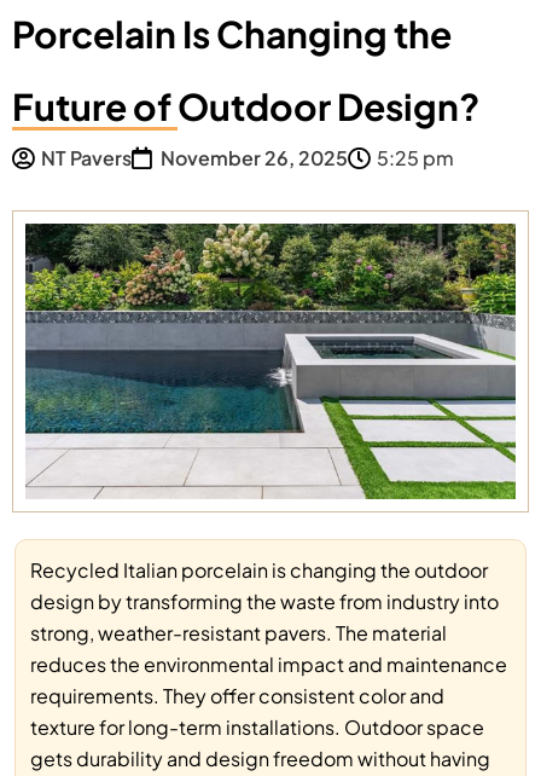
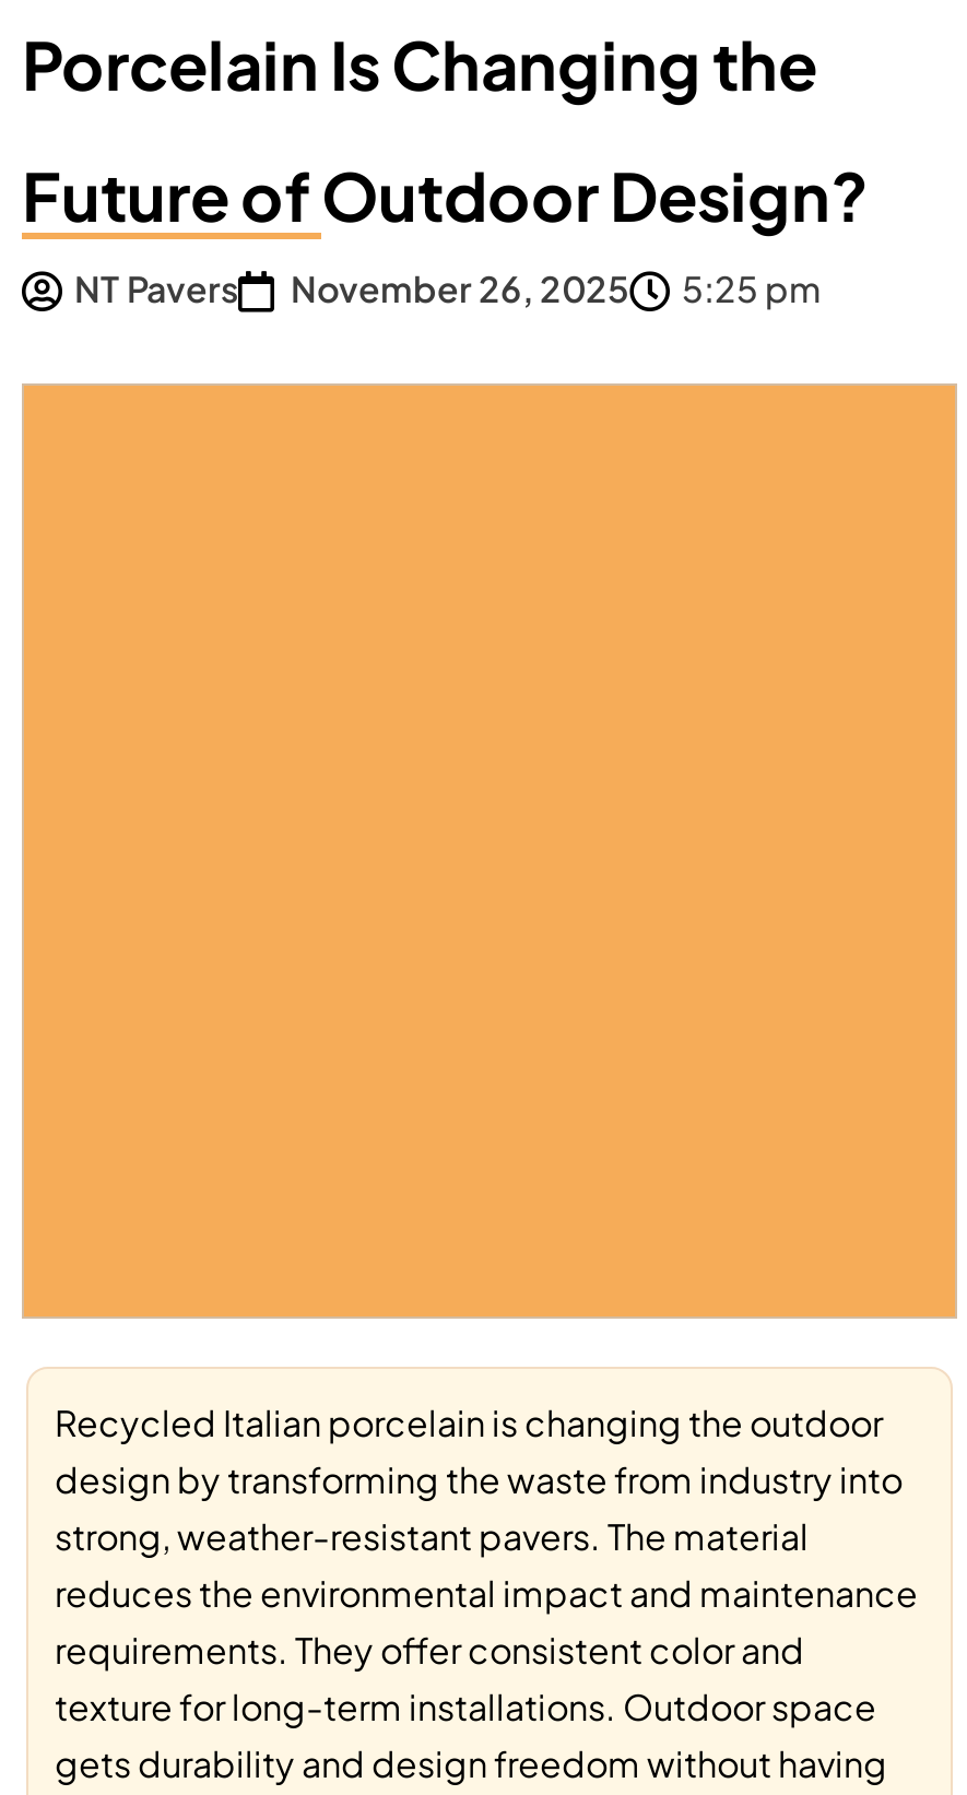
[13,210,528,510] [image] -> none

